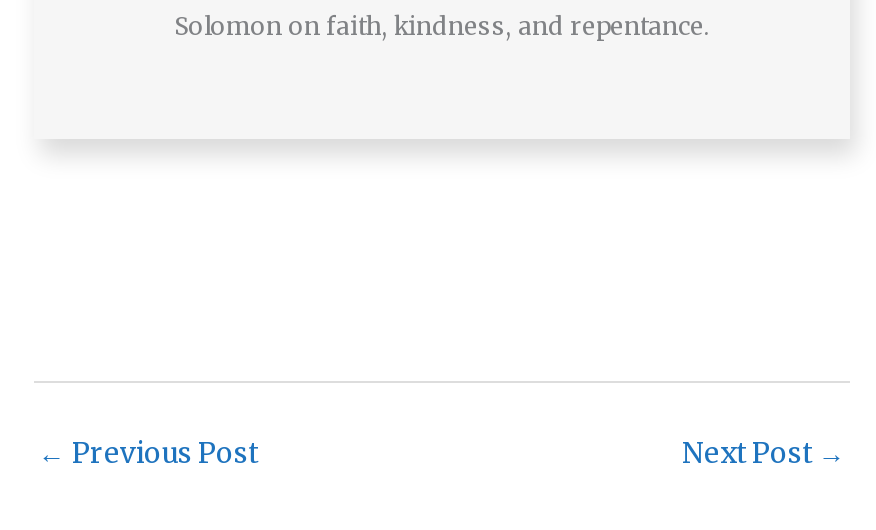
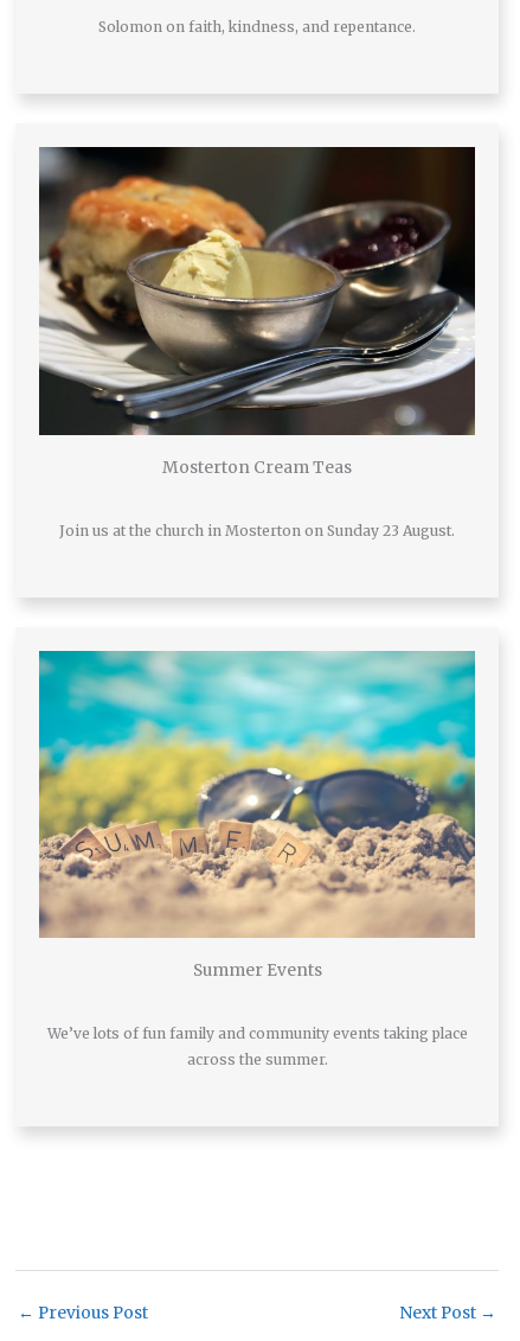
none -> [38,146,476,539] [image] | Mosterton Cream Teas | Join us at the church in Mosterton on Sunday 23 August.
none -> [38,650,476,1069] [image] | Summer Events | We’ve lots of fun family and community events taking place | across the summer.

